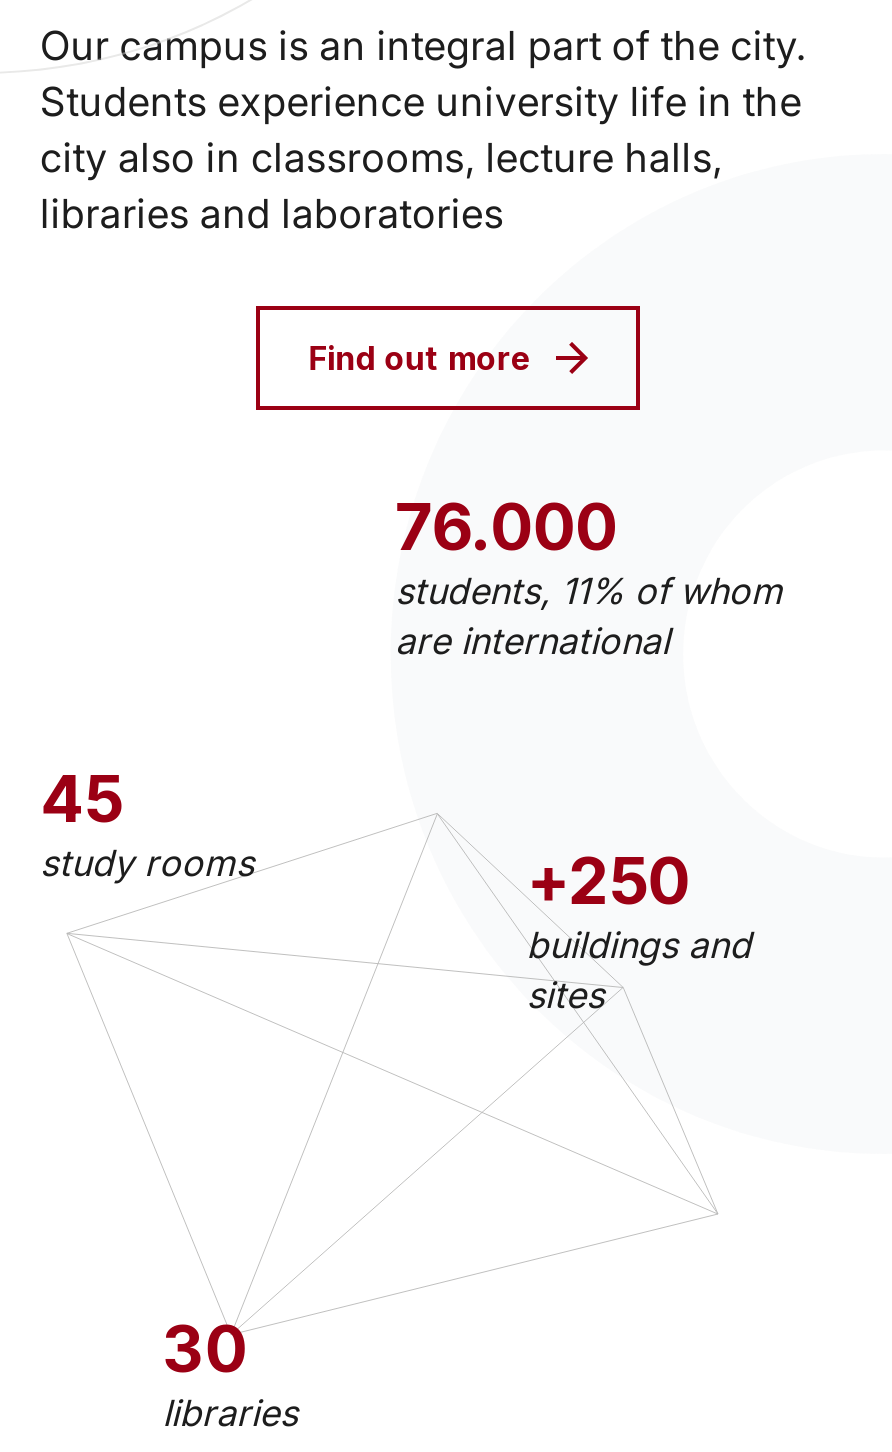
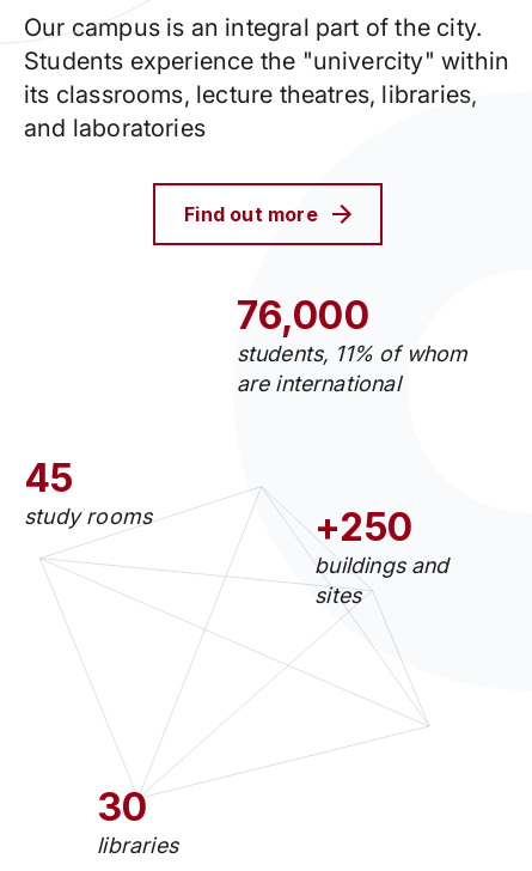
[40,78,802,238] Students experience university life in the | city also in classrooms, lecture halls, | libraries and laboratories -> [24,47,509,142] Students experience the "univercity" within | its classrooms, lecture theatres, libraries, | and laboratories
[395,488,618,566] 76.000 -> [236,292,369,339] 76,000

